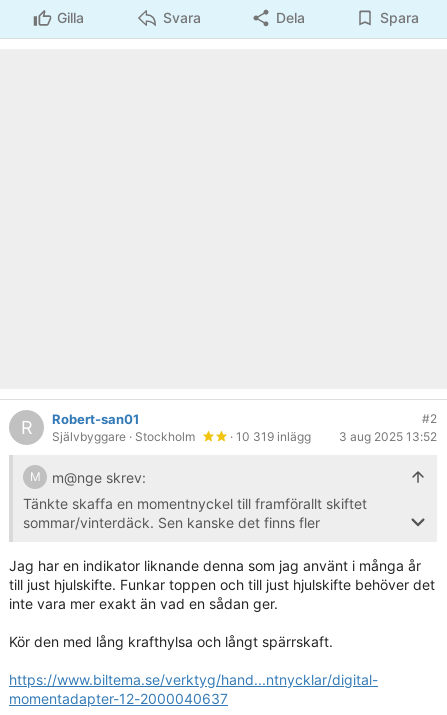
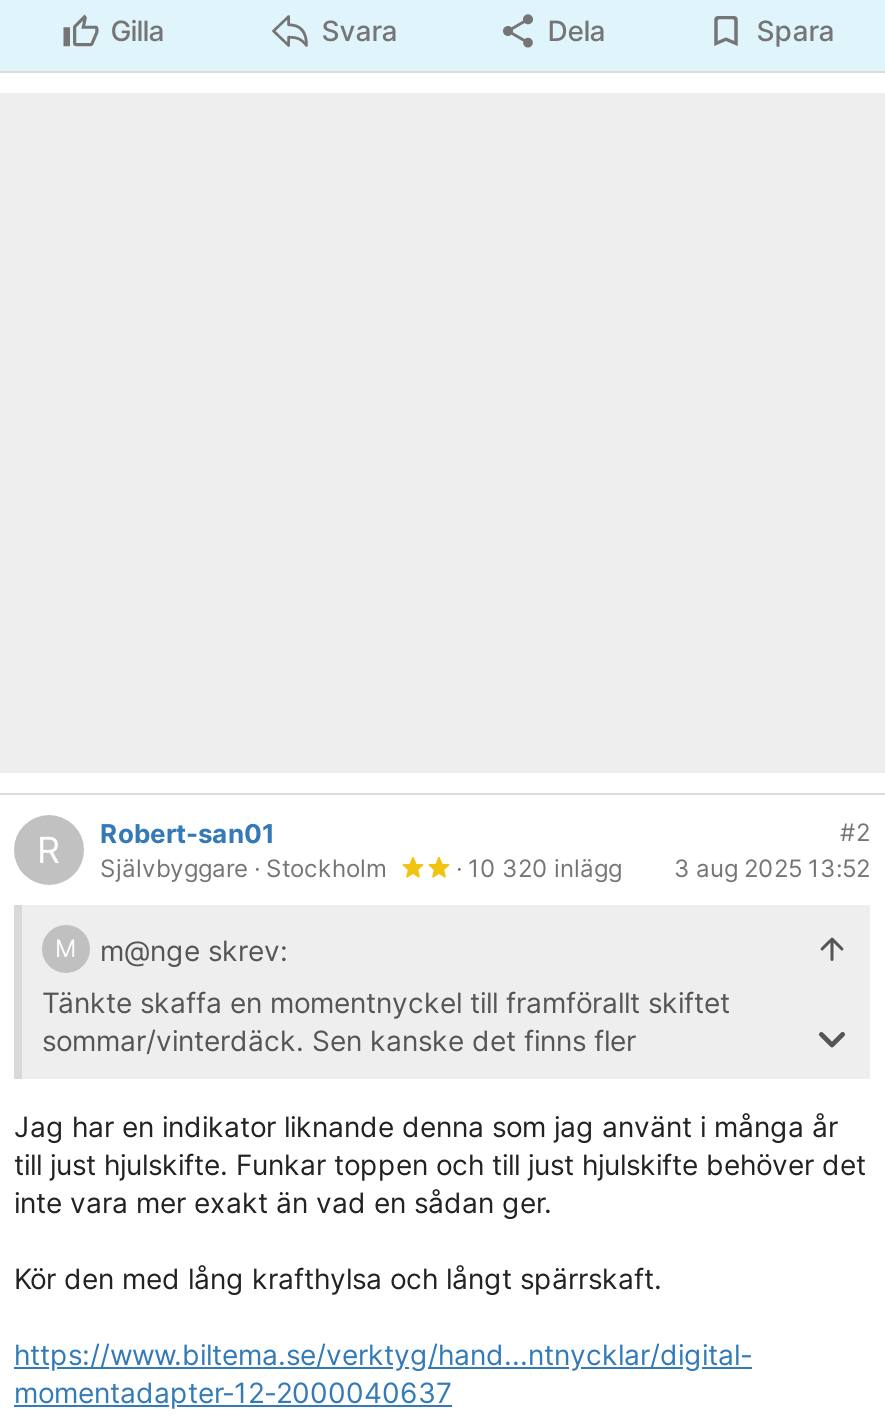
[227,429,437,444] · 10 319 inlägg 3 aug 2025 13:52 -> [450,853,870,883] · 10 320 inlägg 3 aug 2025 13:52

